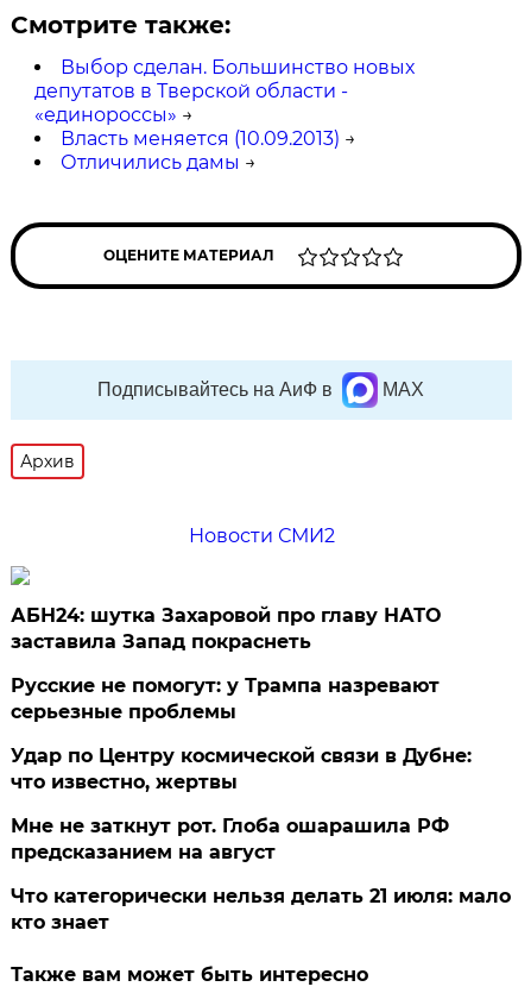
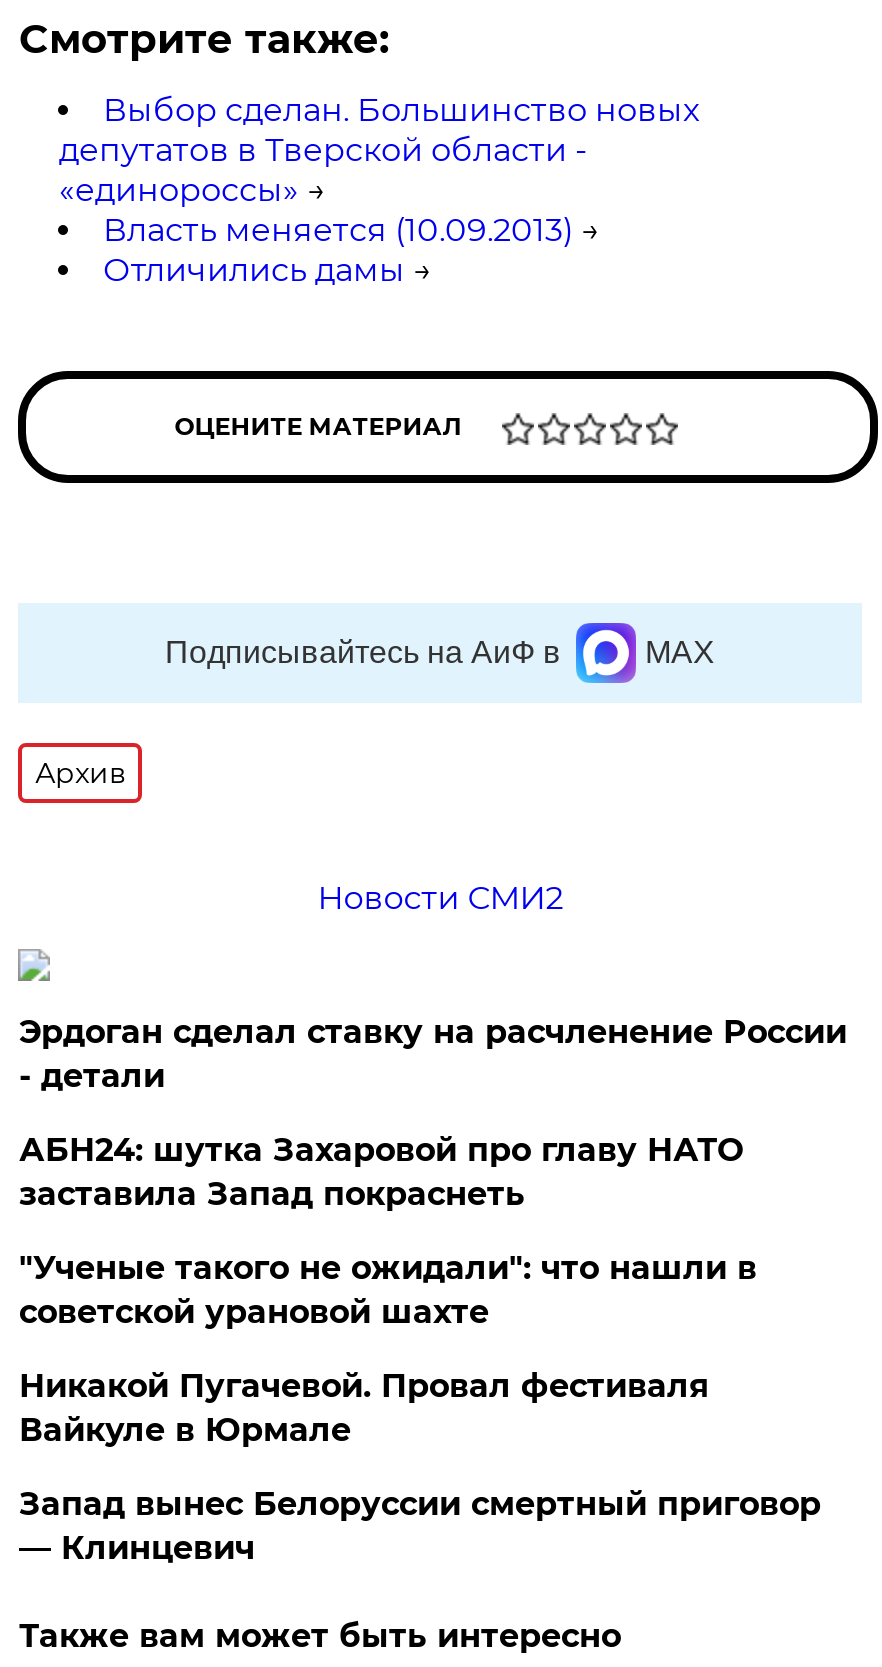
none -> [19,1013,847,1095] Эрдоган сделал ставку на расчленение России | - детали
moved [11,604,441,653] -> [19,1131,743,1213]: АБН24: шутка Захаровой про главу НАТО | заставила Запад покраснеть
[11,674,511,934] Русские не помогут: у Трампа назревают | серьезные проблемы | Удар по Центру космической связи в Дубне: | что известно, жертвы | Мне не заткнут рот. Глоба ошарашила РФ | предсказанием на август | Что категорически нельзя делать 21 июля: мало | кто знает -> [19,1249,821,1567] "Ученые такого не ожидали": что нашли в | советской урановой шахте | Никакой Пугачевой. Провал фестиваля | Вайкуле в Юрмале | Запад вынес Белоруссии смертный приговор | — Клинцевич

